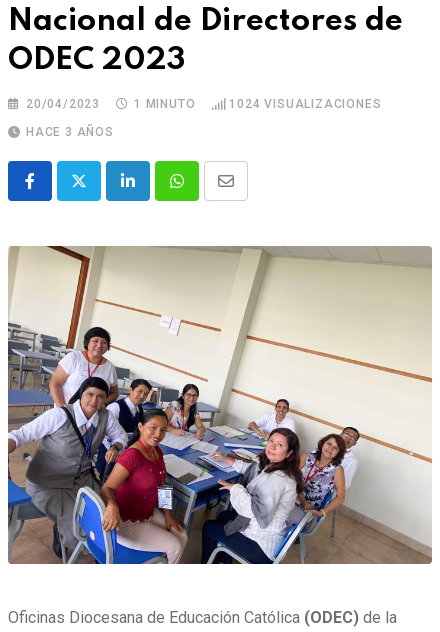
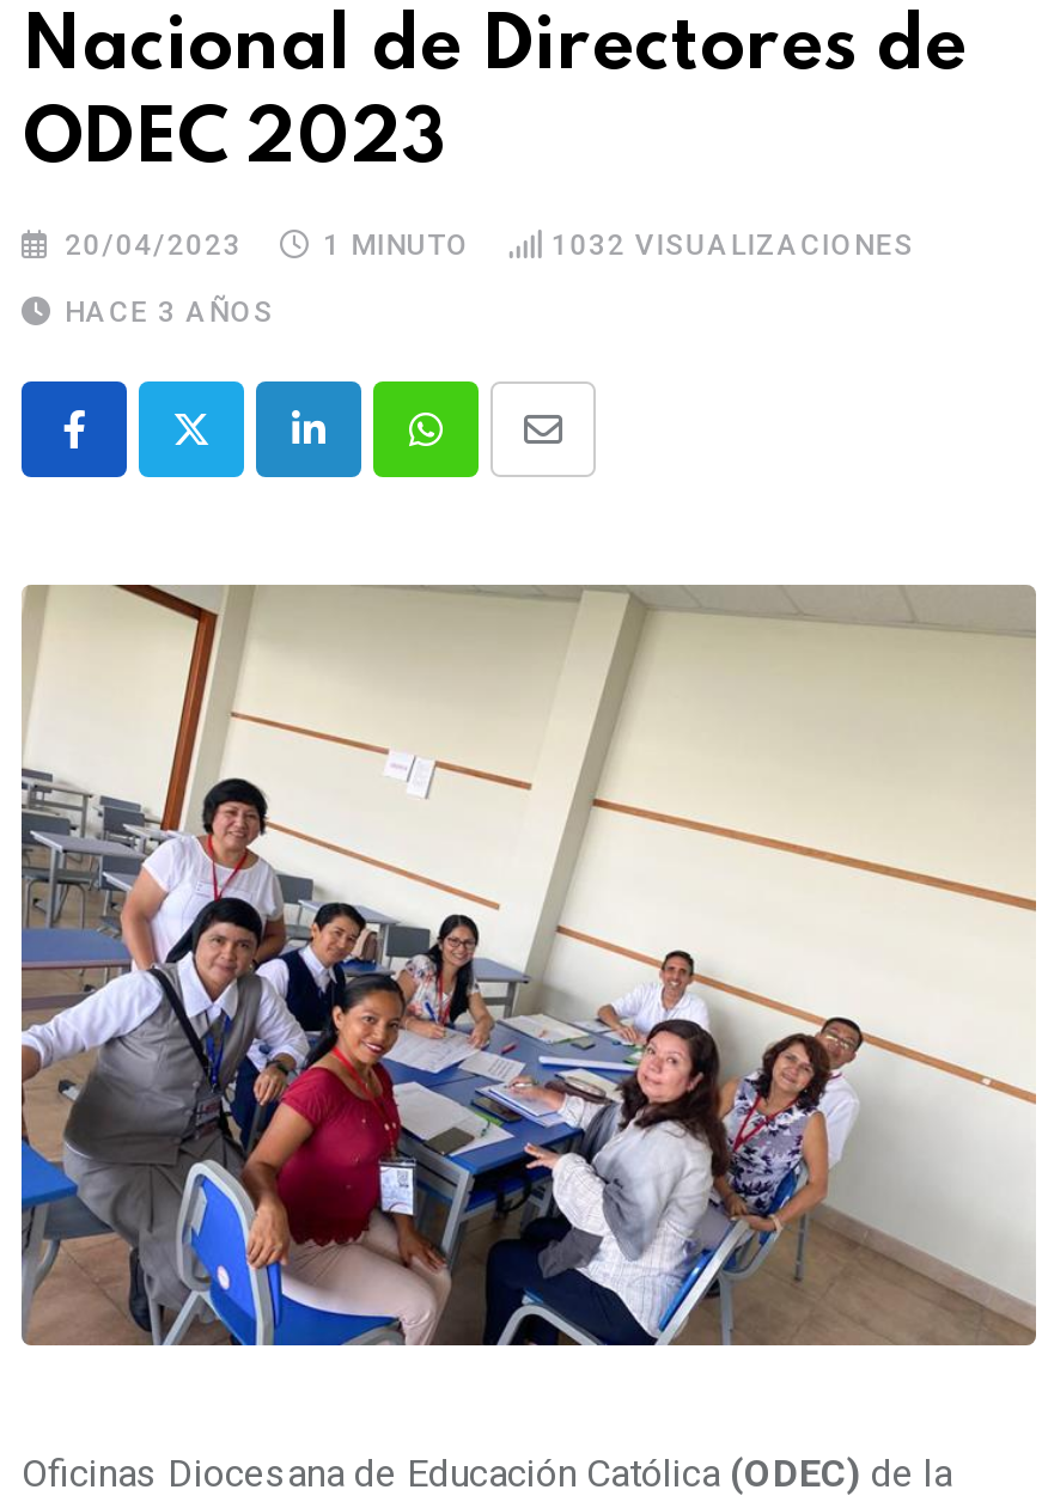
[229,97,381,111] 1024 VISUALIZACIONES -> [551,228,915,262] 1032 VISUALIZACIONES

